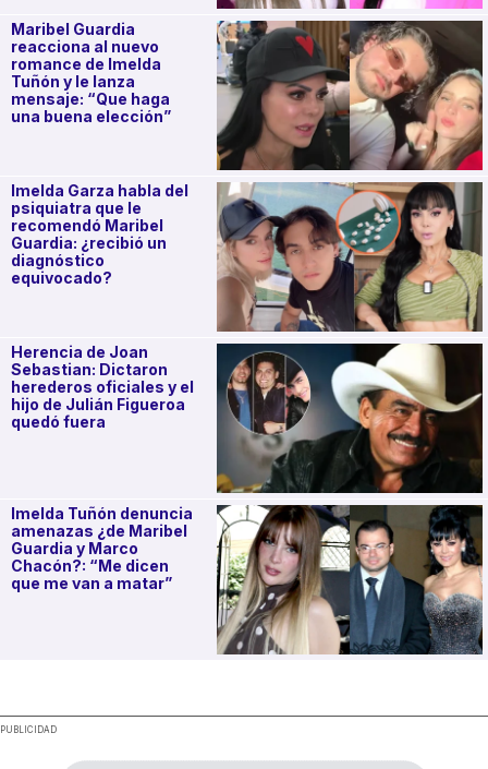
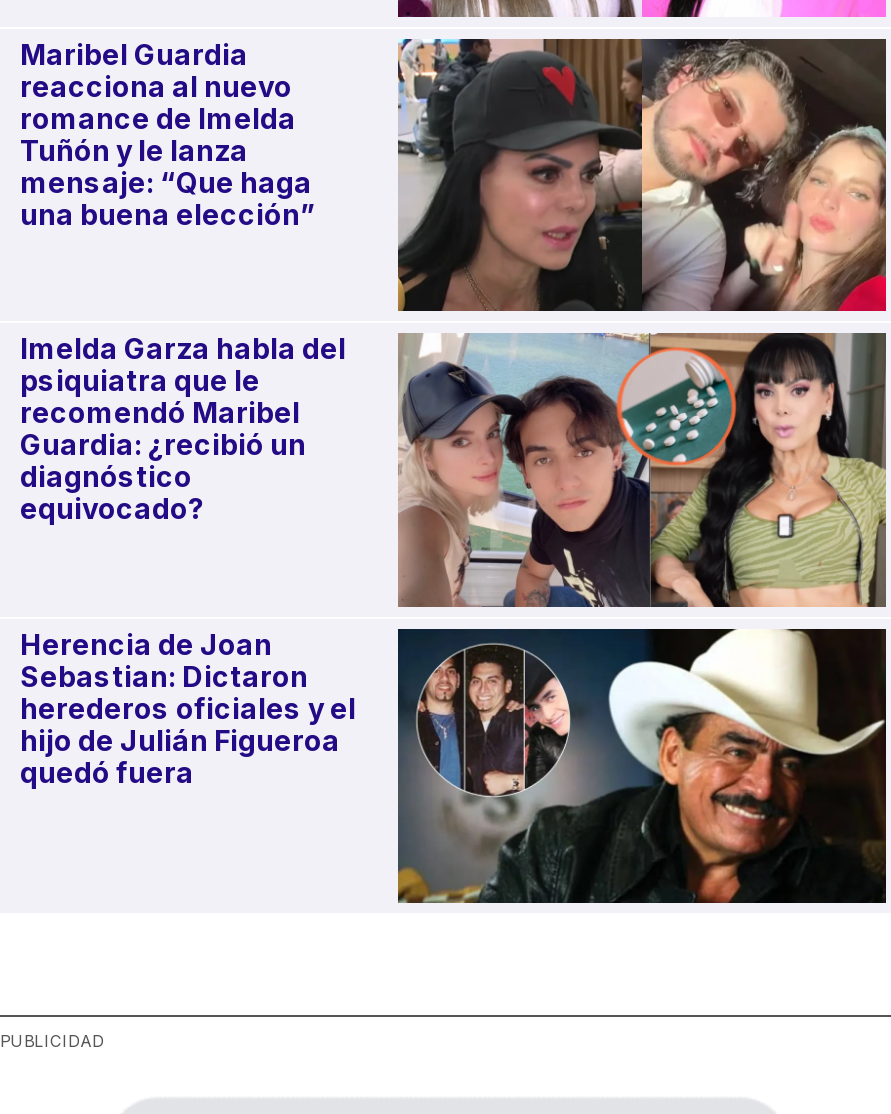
[11,504,484,656] [image] | Imelda Tuñón denuncia | amenazas ¿de Maribel | Guardia y Marco | Chacón?: “Me dicen | que me van a matar” -> none

